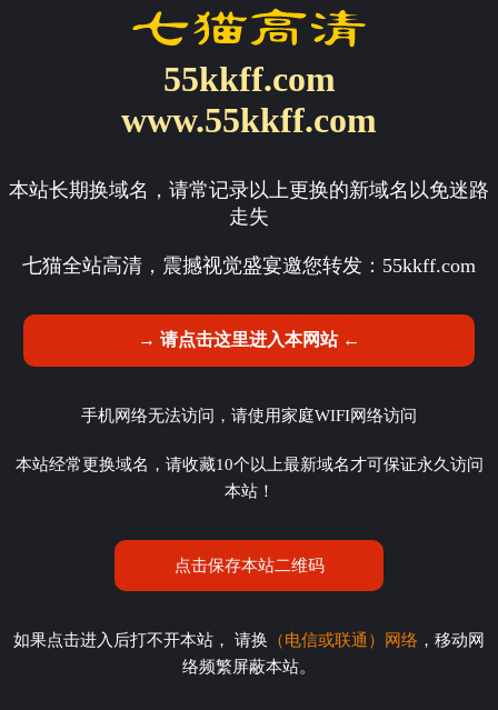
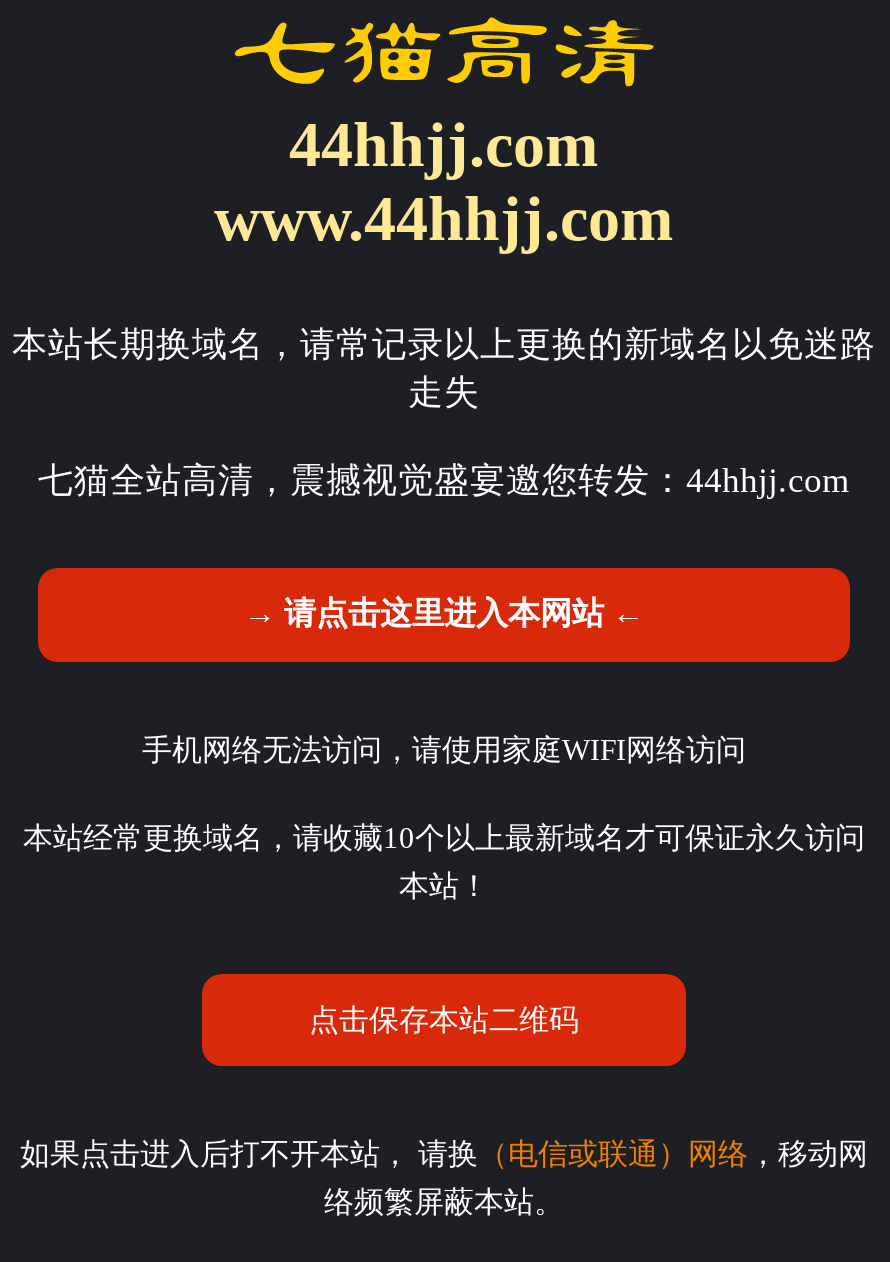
[121,59,377,140] 55kkff.com | www.55kkff.com -> [214,109,674,255] 44hhjj.com | www.44hhjj.com
[22,255,476,277] 七猫全站高清，震撼视觉盛宴邀您转发：55kkff.com -> [38,461,850,501] 七猫全站高清，震撼视觉盛宴邀您转发：44hhjj.com

